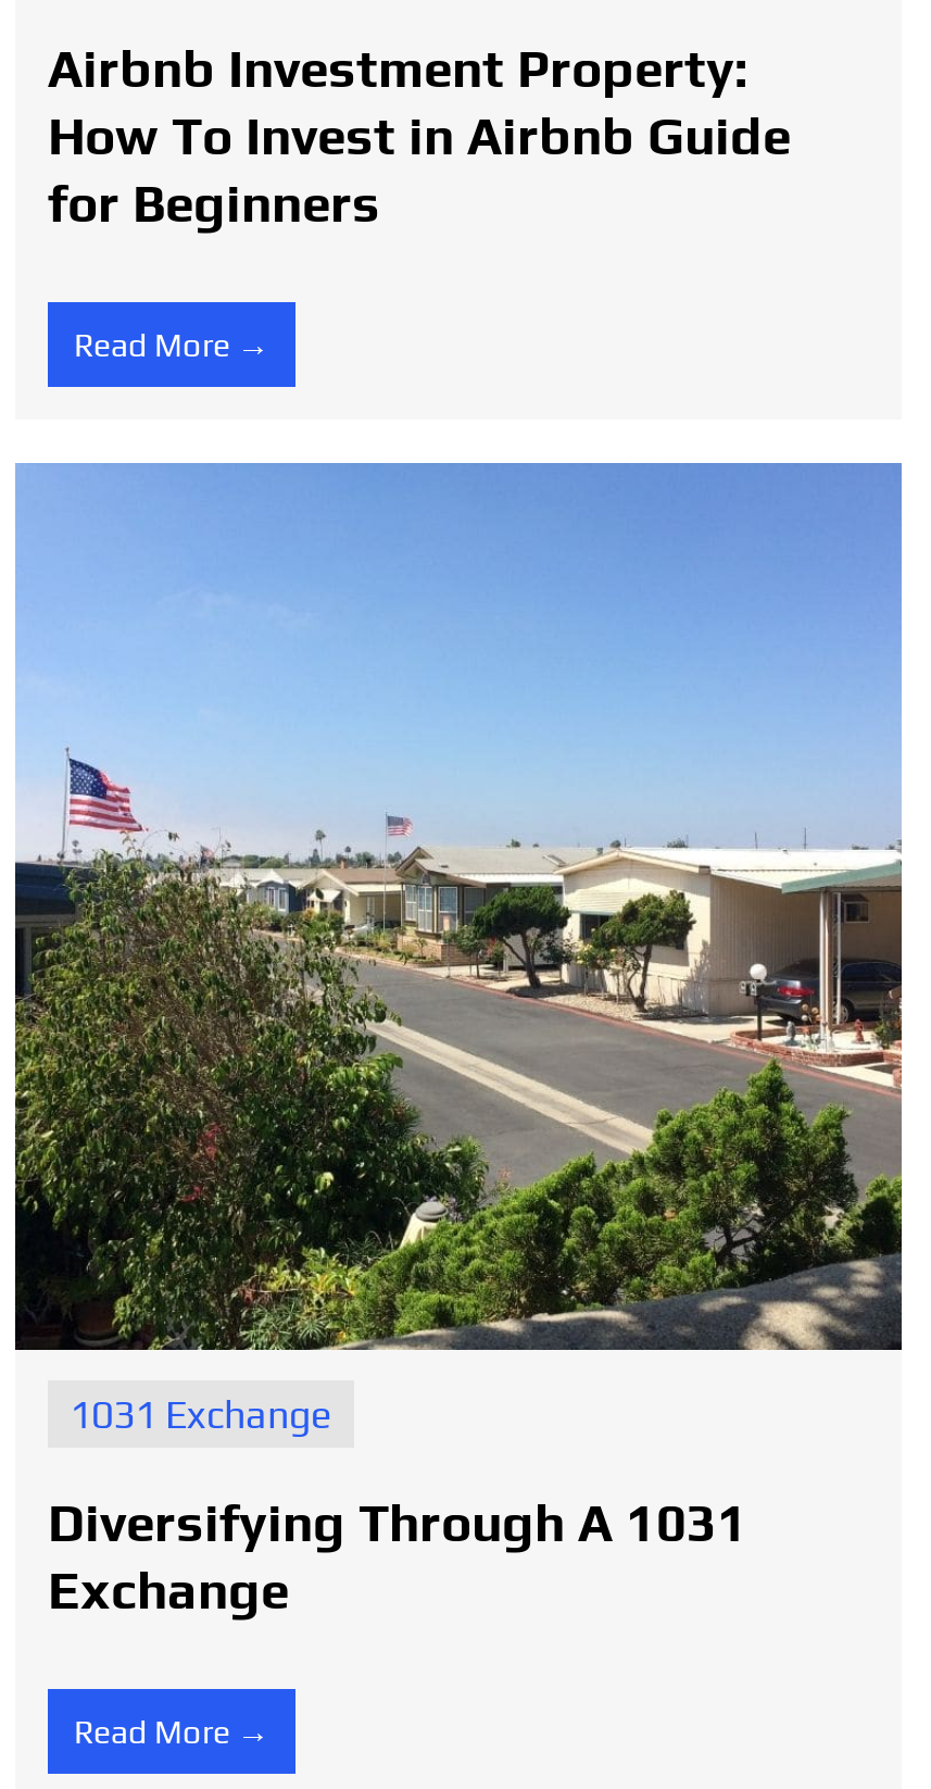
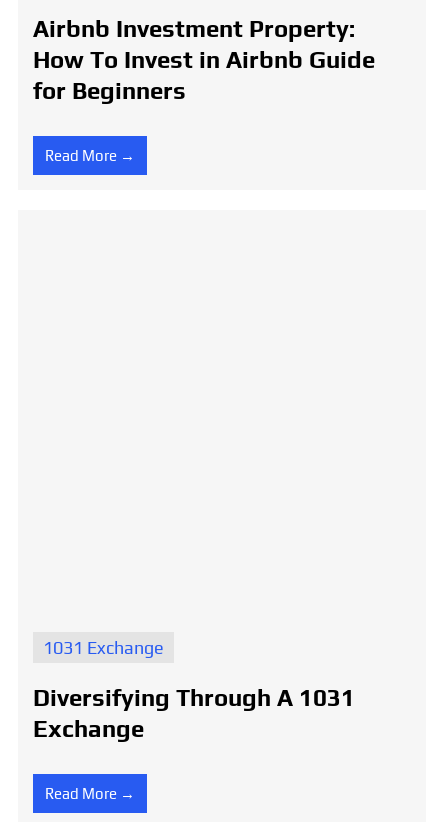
[13,461,904,1352] [image] -> none

